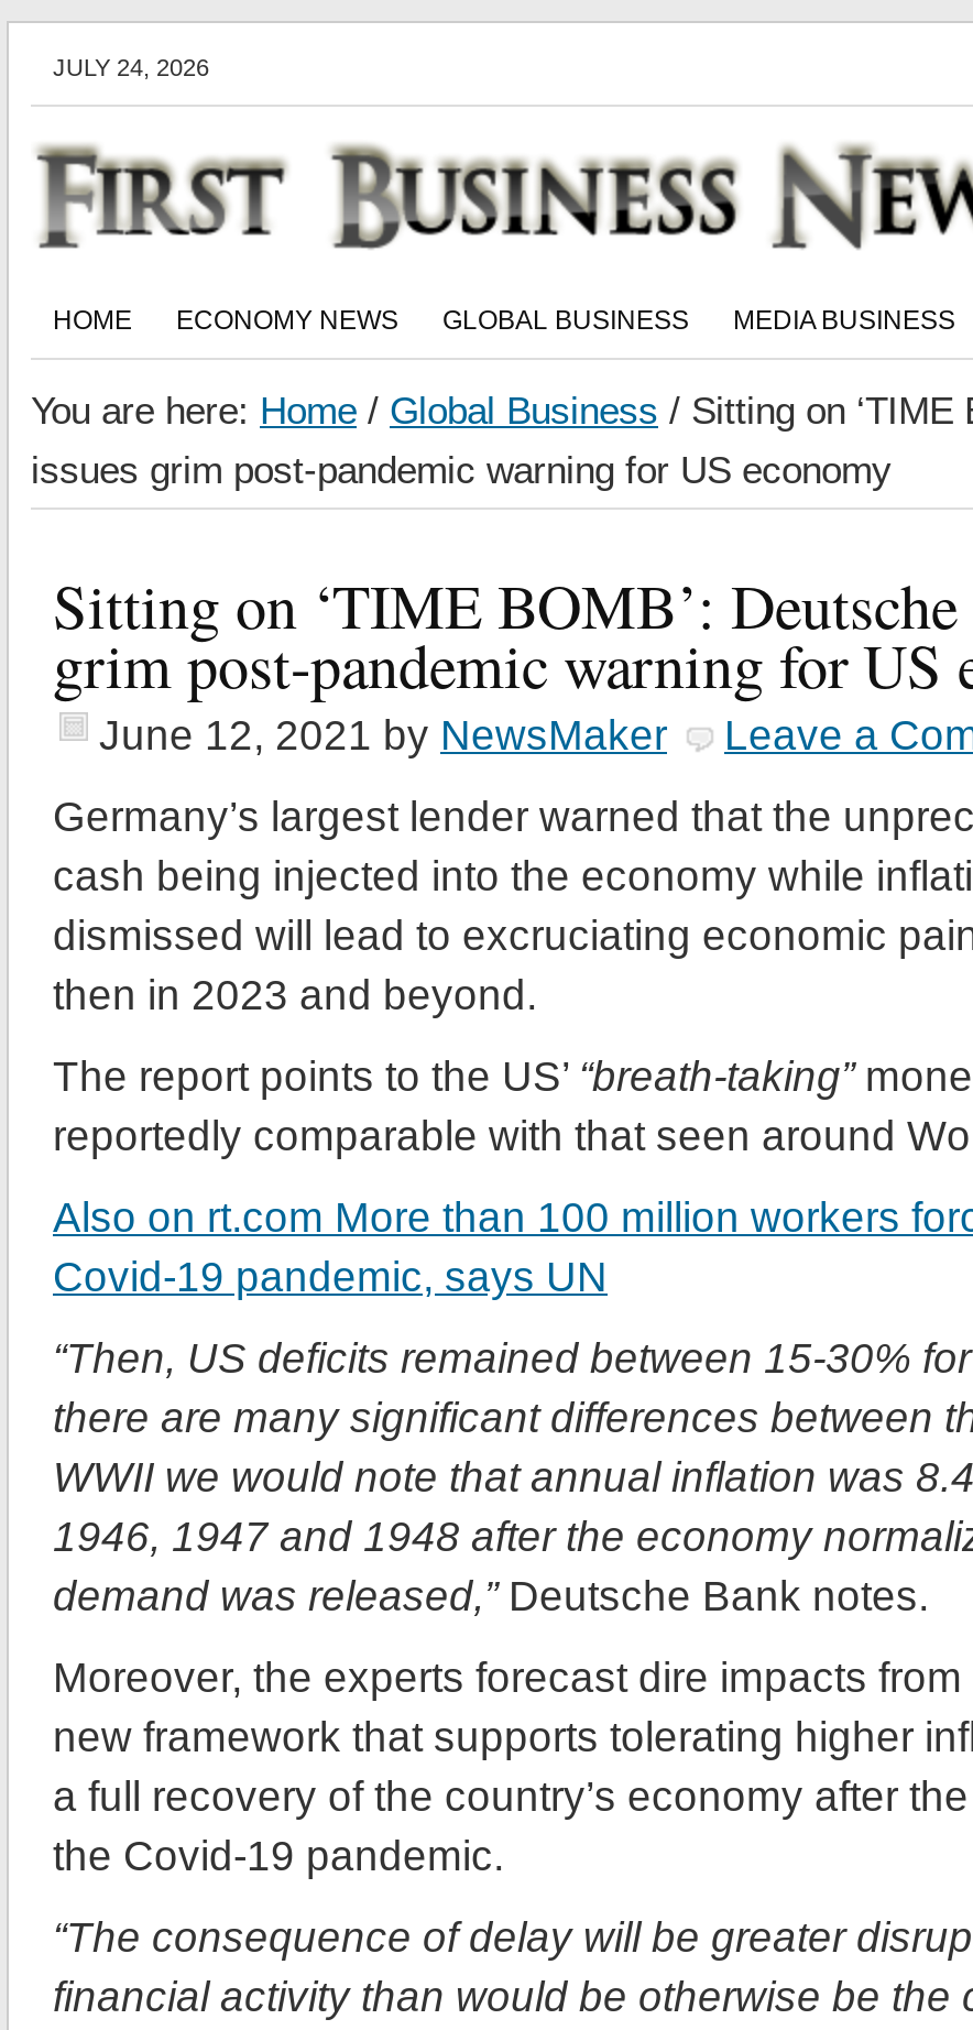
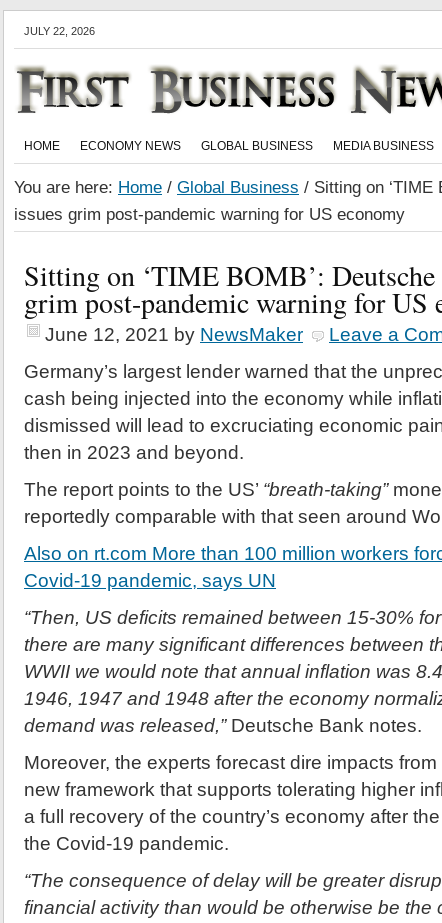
[53,54,209,80] JULY 24, 2026 -> [24,25,95,37] JULY 22, 2026

